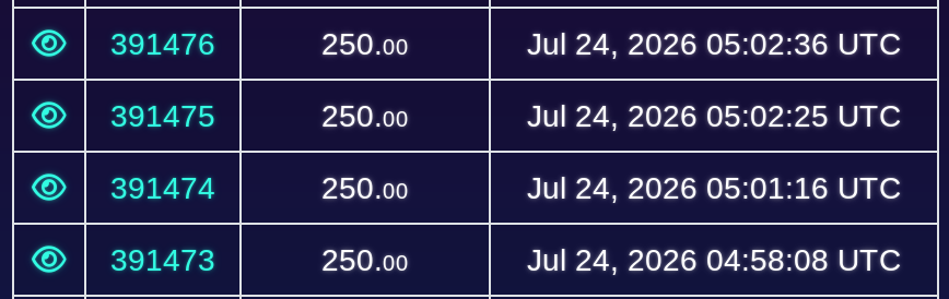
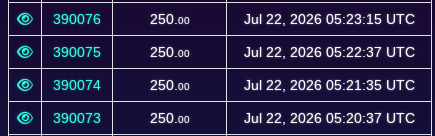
[110,26,215,61] 391476 -> [53,11,101,27] 390076
[527,26,901,61] Jul 24, 2026 05:02:36 UTC -> [243,11,414,27] Jul 22, 2026 05:23:15 UTC
[110,98,215,133] 391475 -> [53,44,101,60] 390075
[527,98,901,133] Jul 24, 2026 05:02:25 UTC -> [243,44,414,60] Jul 22, 2026 05:22:37 UTC
[110,170,215,205] 391474 -> [53,77,101,93] 390074
[527,170,901,205] Jul 24, 2026 05:01:16 UTC -> [243,77,414,93] Jul 22, 2026 05:21:35 UTC
[110,242,215,277] 391473 -> [53,110,101,126] 390073
[527,242,901,277] Jul 24, 2026 04:58:08 UTC -> [243,110,414,126] Jul 22, 2026 05:20:37 UTC

